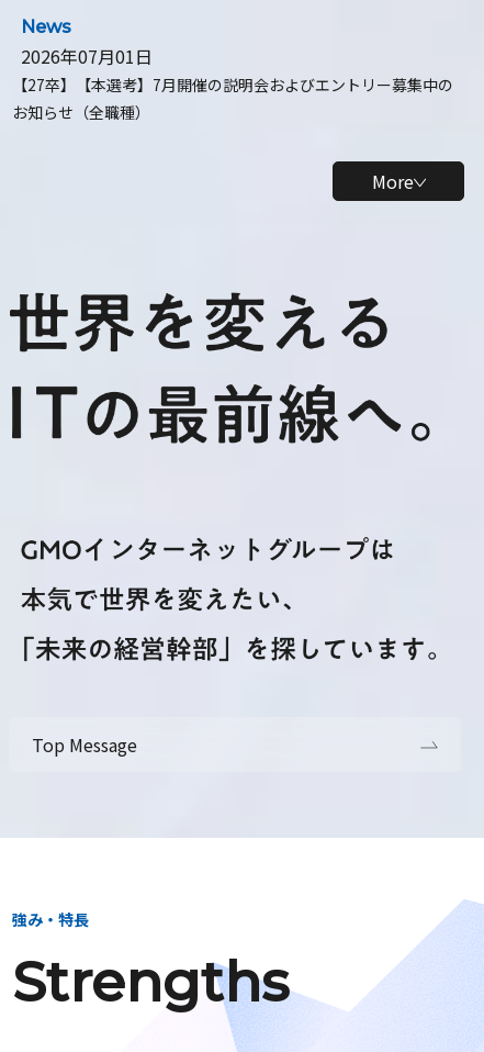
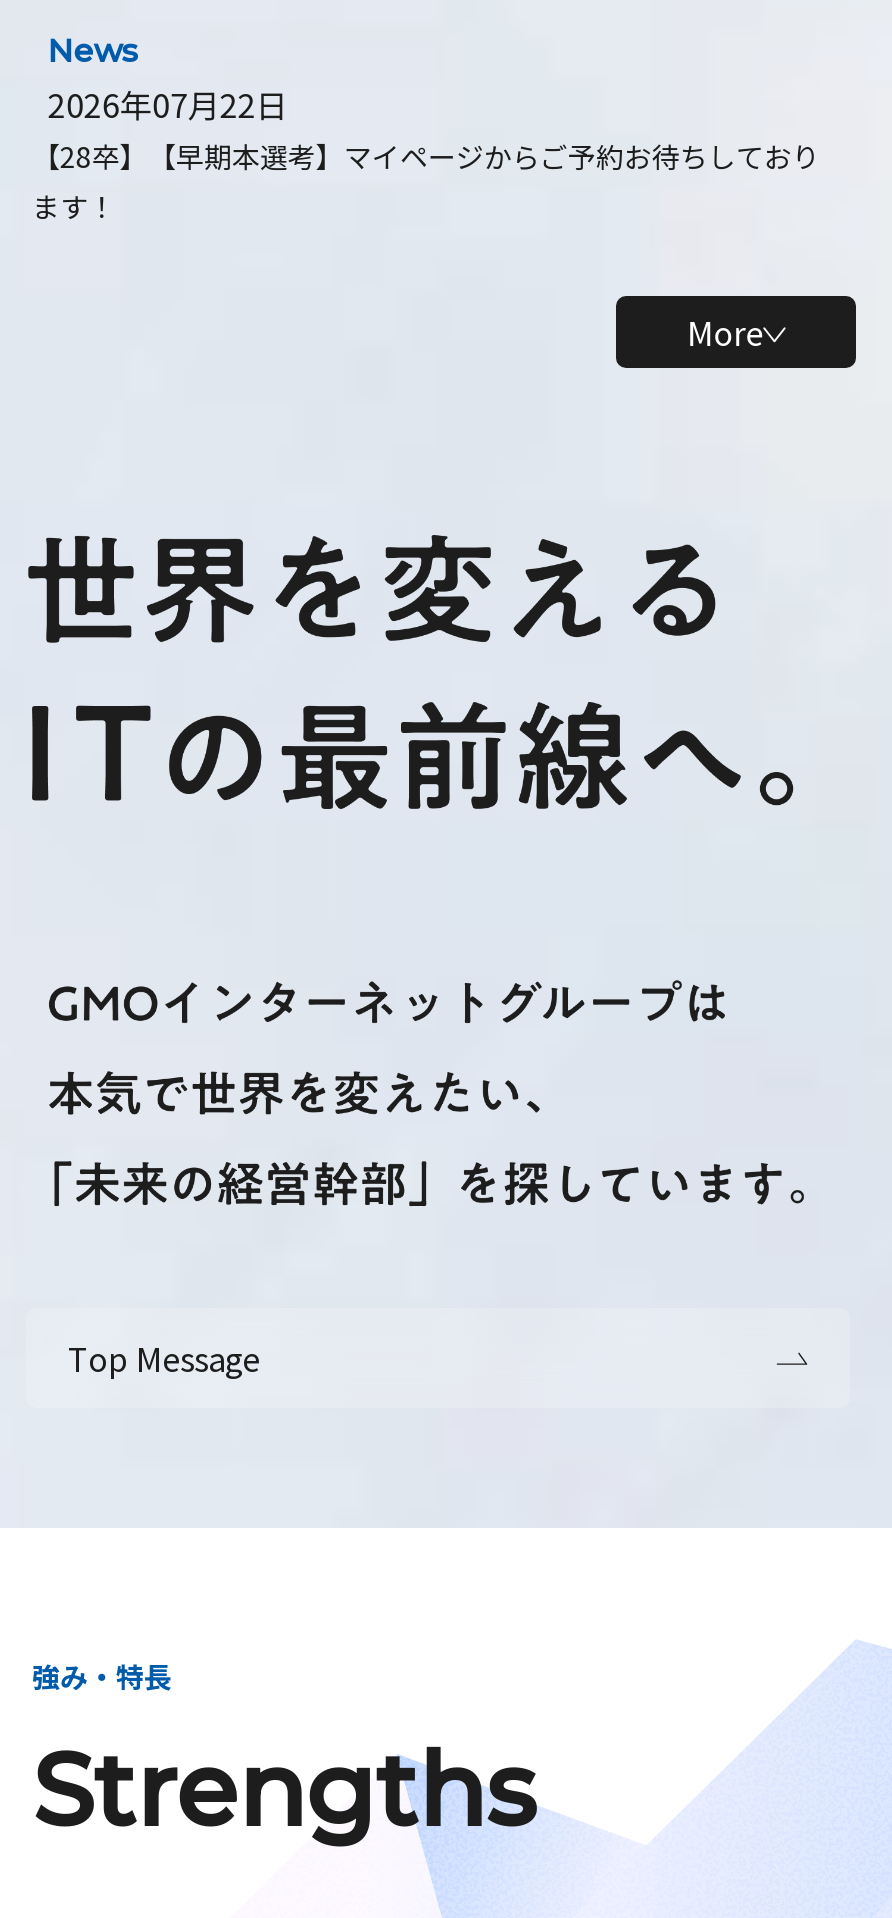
[12,43,453,123] 2026年07月01日 | 【27卒】【本選考】7月開催の説明会およびエントリー募集中の | お知らせ（全職種） -> [32,80,820,226] 2026年07月22日 | 【28卒】【早期本選考】マイページからご予約お待ちしており | ます！

